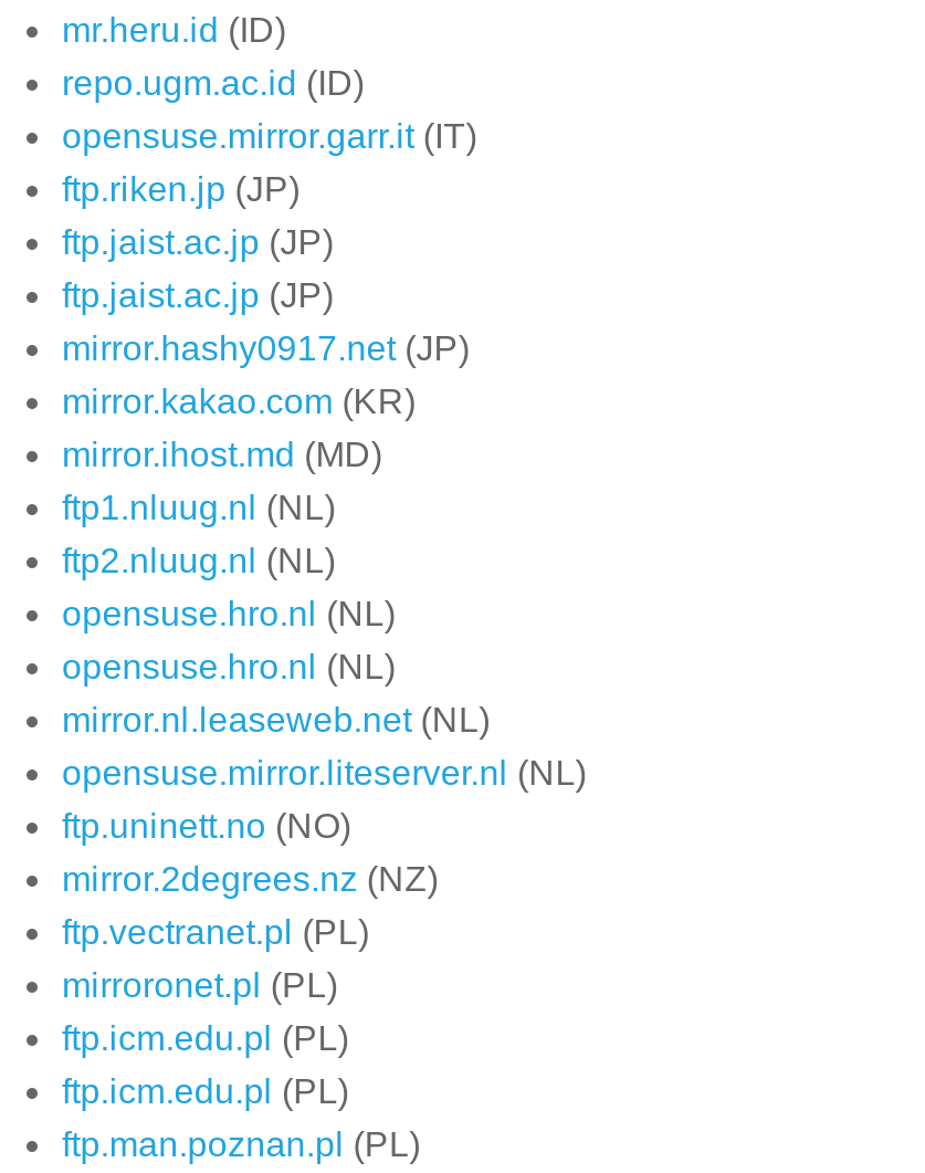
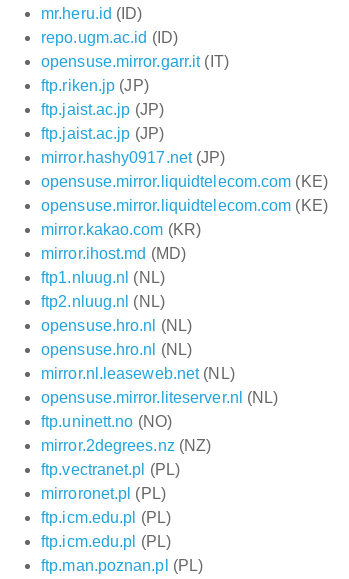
none -> [41,173,328,214] opensuse.mirror.liquidtelecom.com (KE) | opensuse.mirror.liquidtelecom.com (KE)

